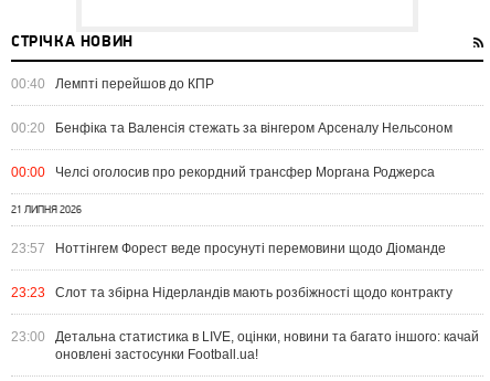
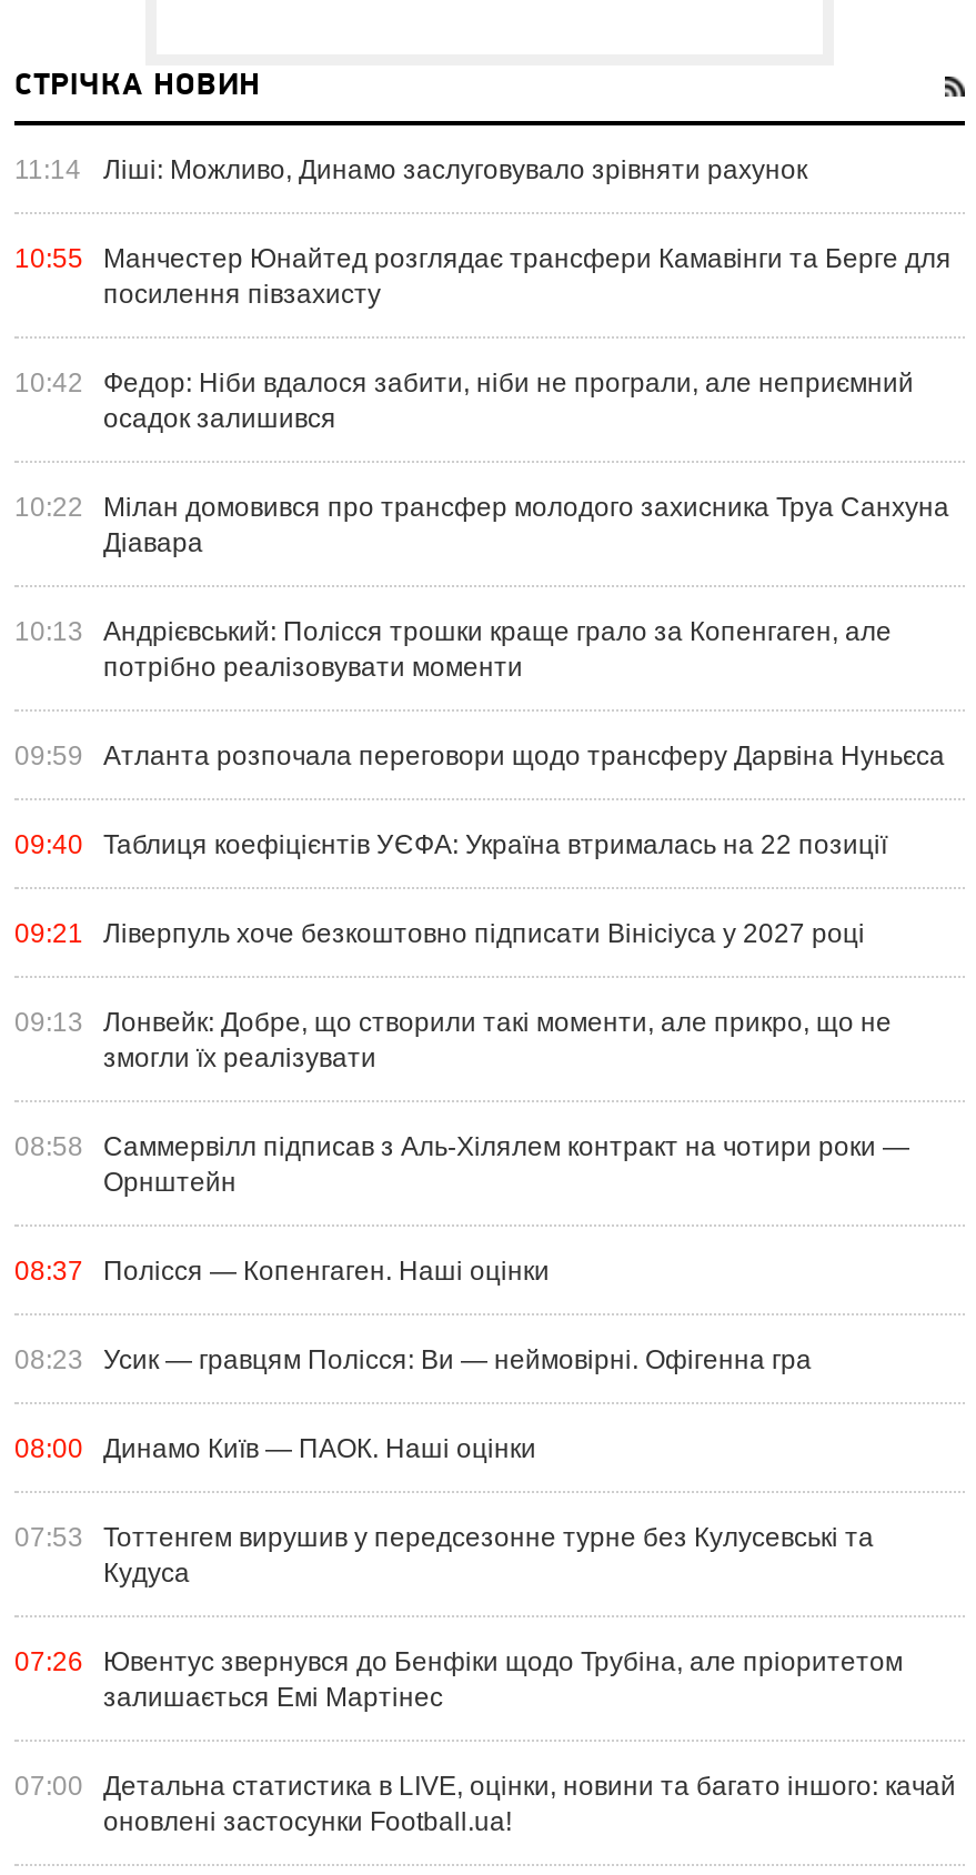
[11,76,452,345] 00:40 | Лемпті перейшов до КПР | 00:20 | Бенфіка та Валенсія стежать за вінгером Арсеналу Нельсоном | 00:00 | Челсі оголосив про рекордний трансфер Моргана Роджерса | 21 ЛИПНЯ 2026 | 23:57 | Ноттінгем Форест веде просунуті перемовини щодо Діоманде | 23:23 | Слот та збірна Нідерландів мають розбіжності щодо контракту | 23:00 -> [14,154,952,1802] 11:14 | Ліші: Можливо, Динамо заслуговувало зрівняти рахунок | 10:55 | Манчестер Юнайтед розглядає трансфери Камавінги та Берге для | посилення півзахисту | 10:42 | Федор: Ніби вдалося забити, ніби не програли, але неприємний | осадок залишився | 10:22 | Мілан домовився про трансфер молодого захисника Труа Санхуна | Діавара | 10:13 | Андрієвський: Полісся трошки краще грало за Копенгаген, але | потрібно реалізовувати моменти | 09:59 | Атланта розпочала переговори щодо трансферу Дарвіна Нуньєса | 09:40 | Таблиця коефіцієнтів УЄФА: Україна втрималась на 22 позиції | 09:21 | Ліверпуль хоче безкоштовно підписати Вінісіуса у 2027 році | 09:13 | Лонвейк: Добре, що створили такі моменти, але прикро, що не | змогли їх реалізувати | 08:58 | Саммервілл підписав з Аль-Хілялем контракт на чотири роки — | Орнштейн | 08:37 | Полісся — Копенгаген. Наші оцінки | 08:23 | Усик — гравцям Полісся: Ви — неймовірні. Офігенна гра | 08:00 | Динамо Київ — ПАОК. Наші оцінки | 07:53 | Тоттенгем вирушив у передсезонне турне без Кулусевські та | Кудуса | 07:26 | Ювентус звернувся до Бенфіки щодо Трубіна, але пріоритетом | залишається Емі Мартінес | 07:00

